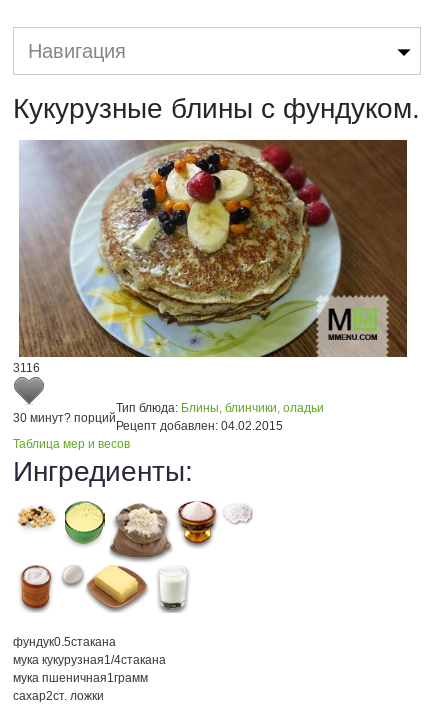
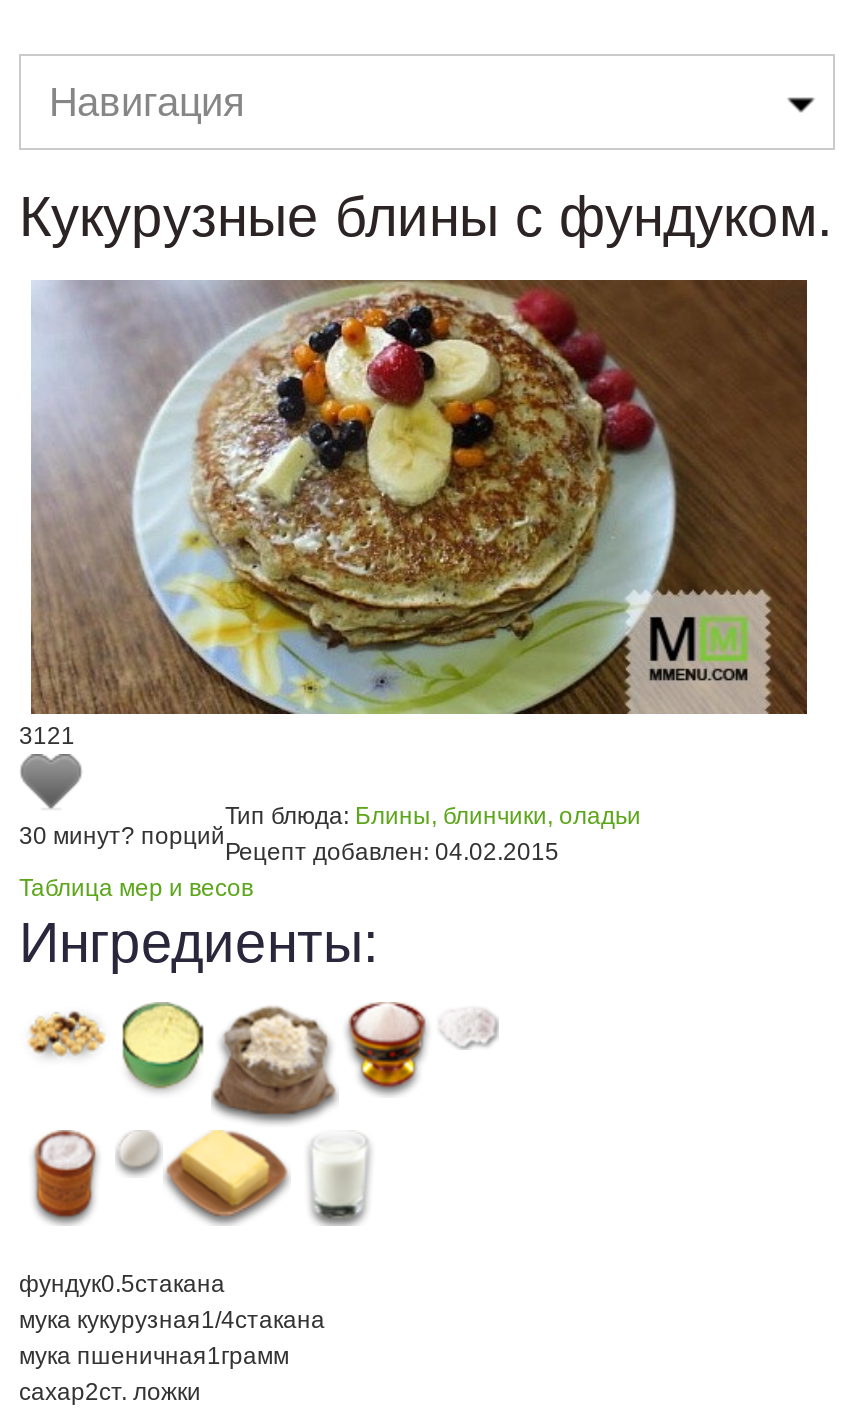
[13,361,40,375] 3116 -> [19,722,75,750] 3121

